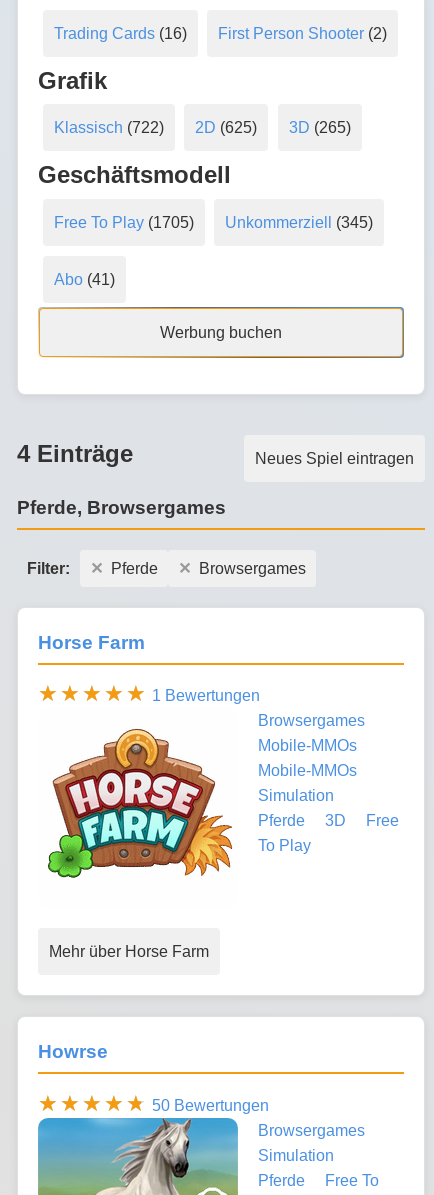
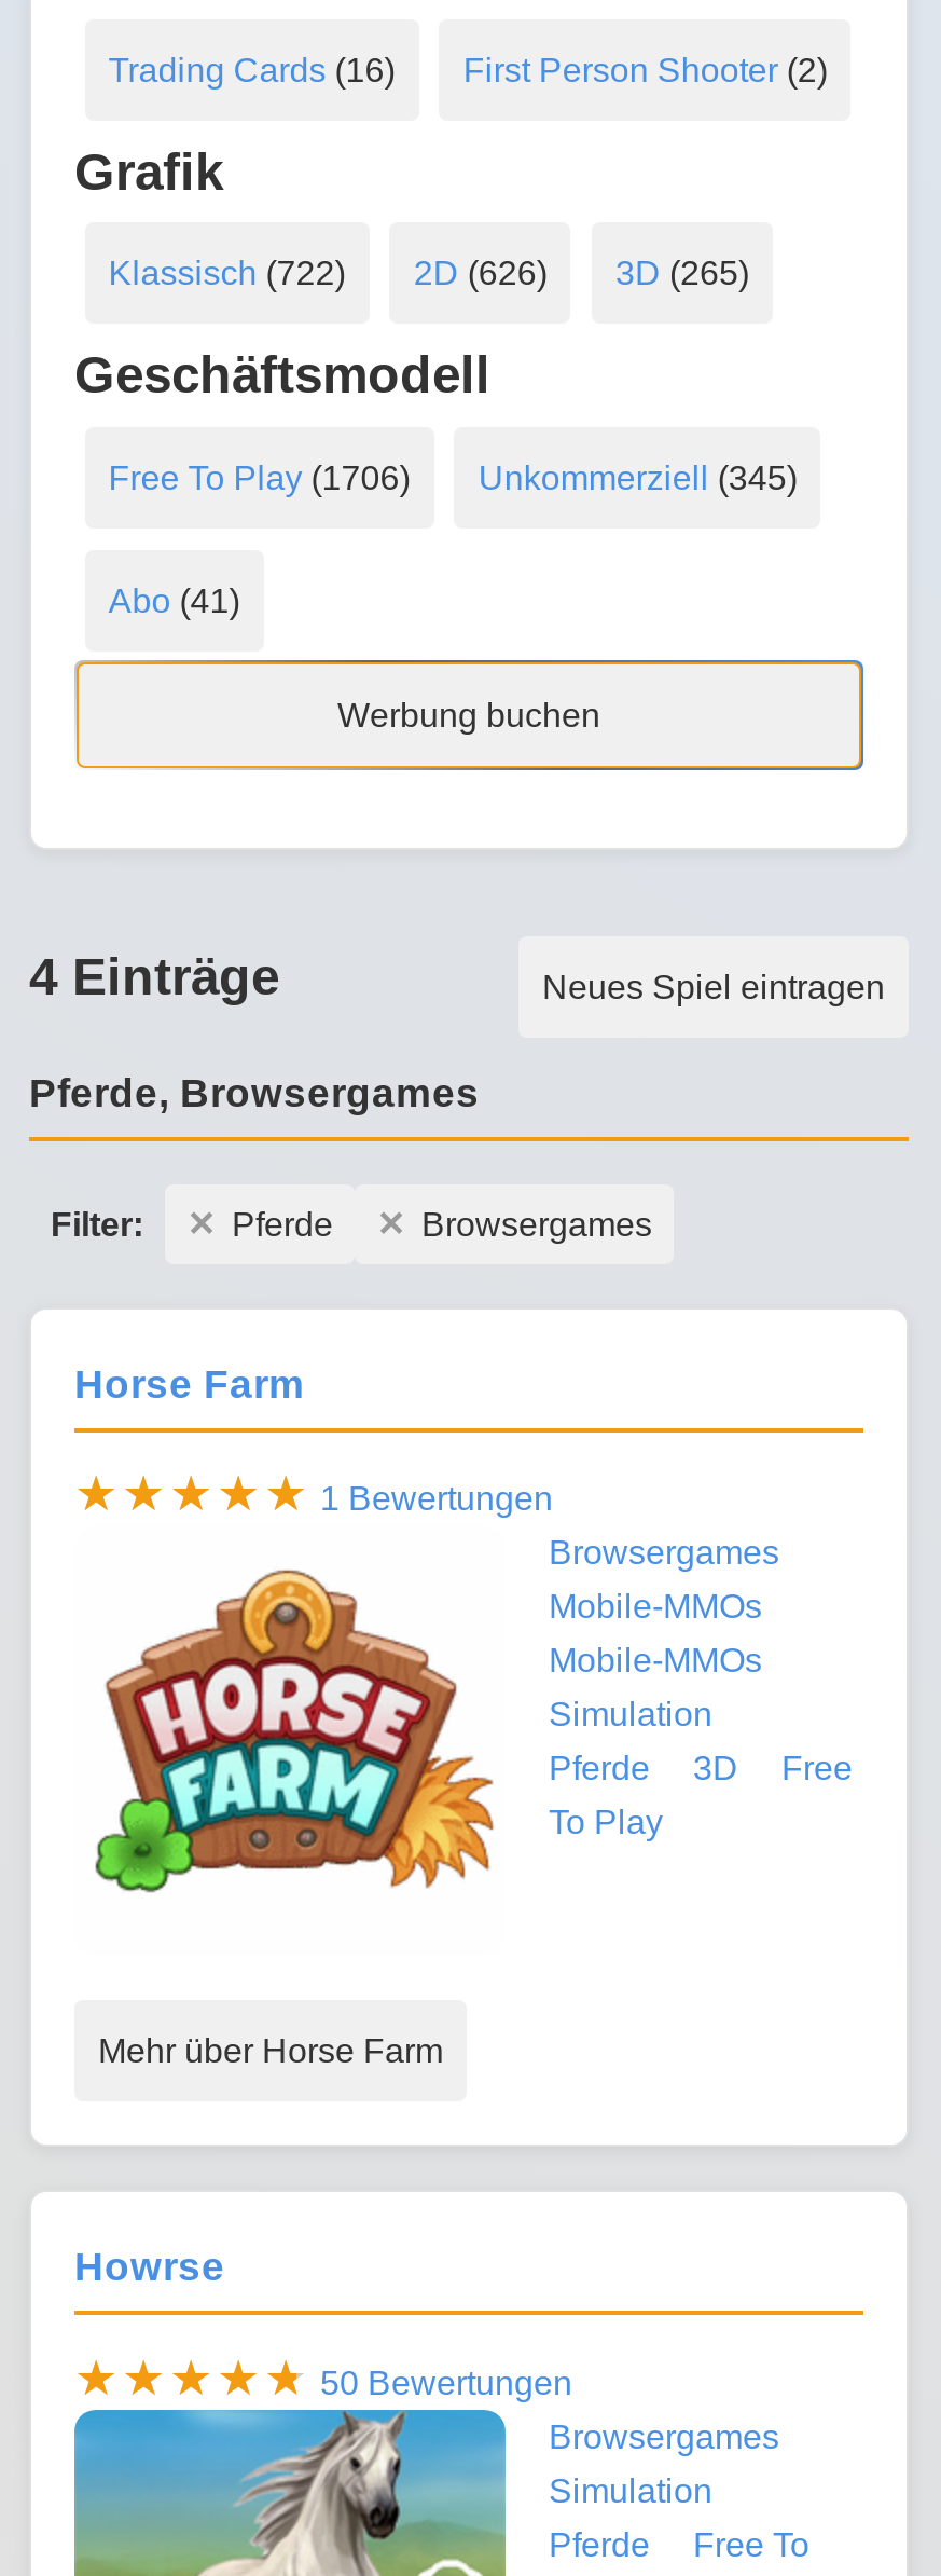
[54,119,351,136] Klassisch (722) 2D (625) 3D (265) -> [108,256,749,292] Klassisch (722) 2D (626) 3D (265)
[54,214,373,231] Free To Play (1705) Unkommerziell (345) -> [108,460,797,496] Free To Play (1706) Unkommerziell (345)

